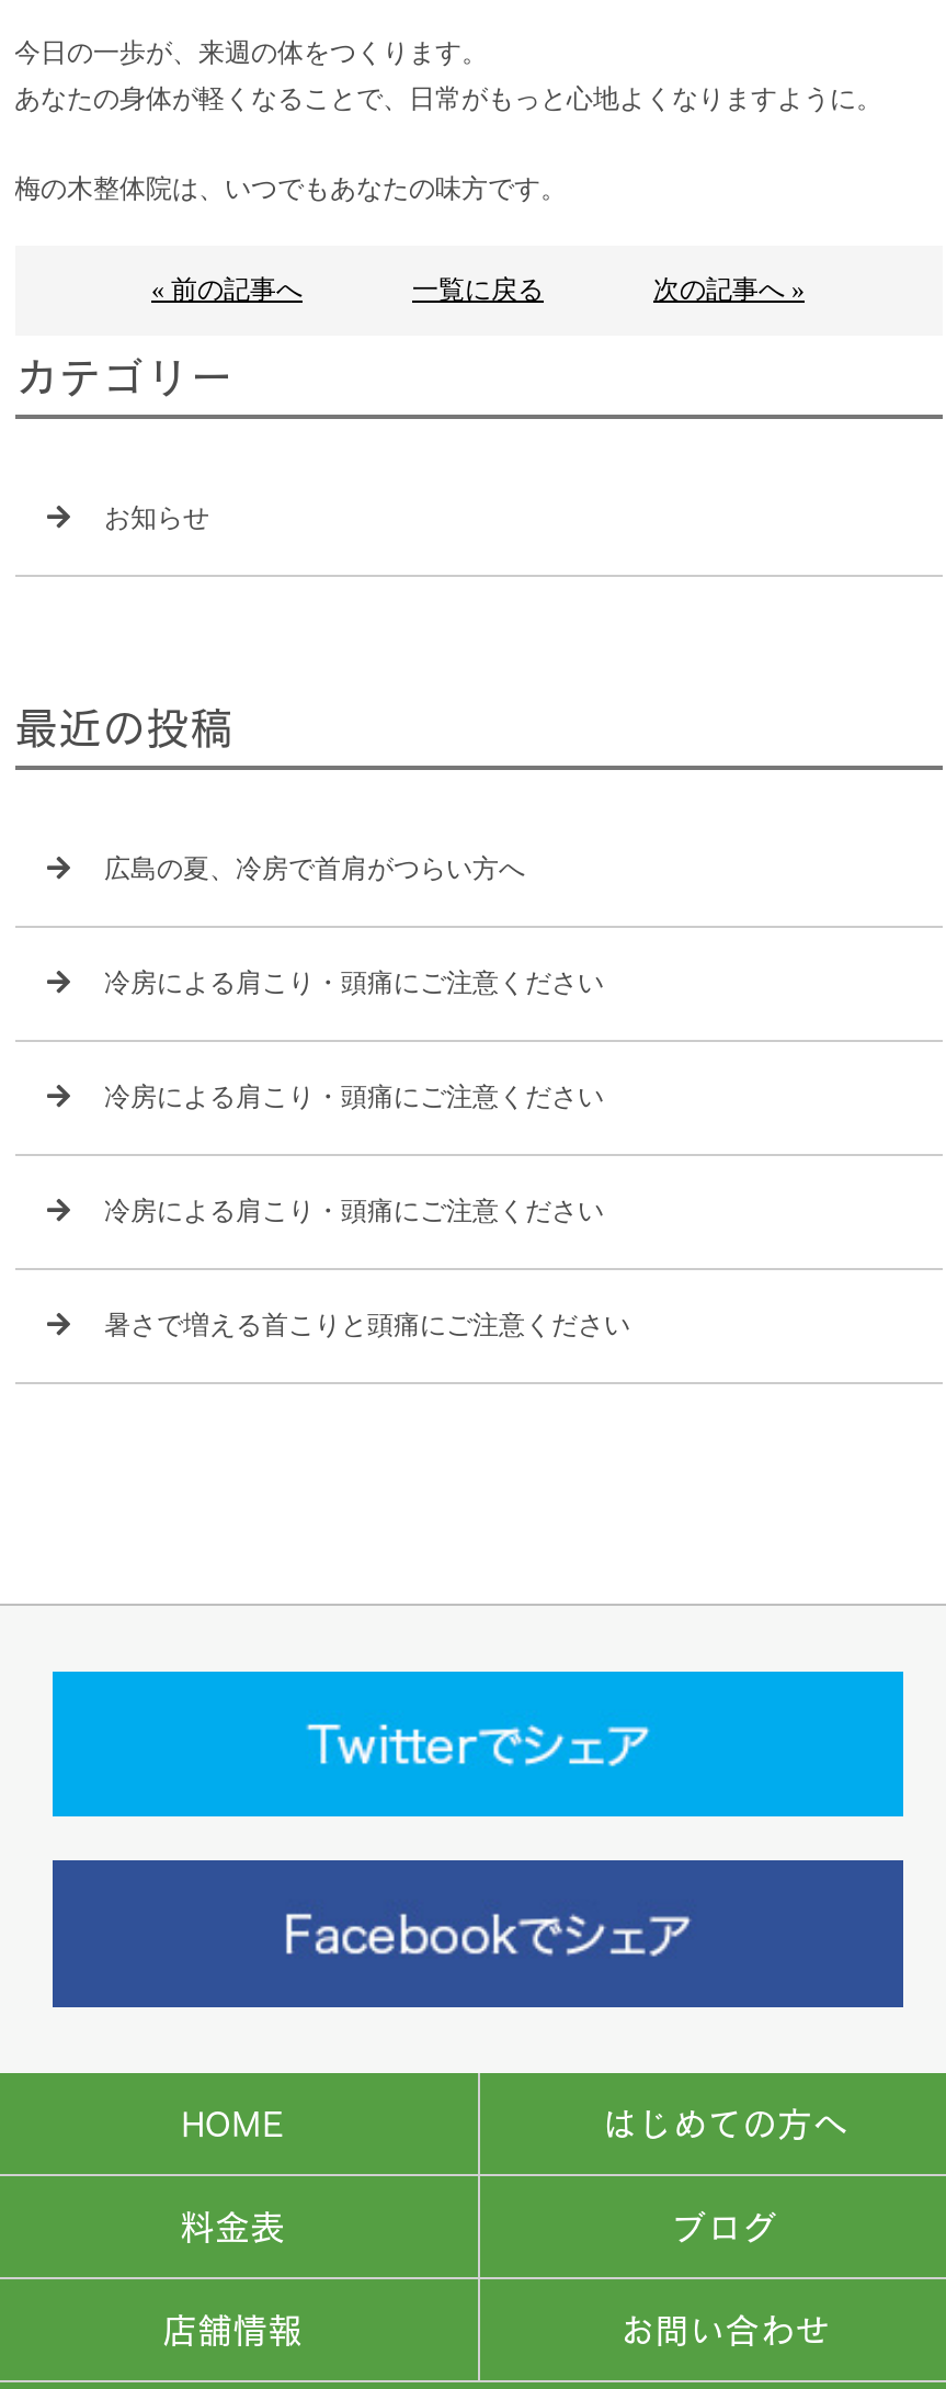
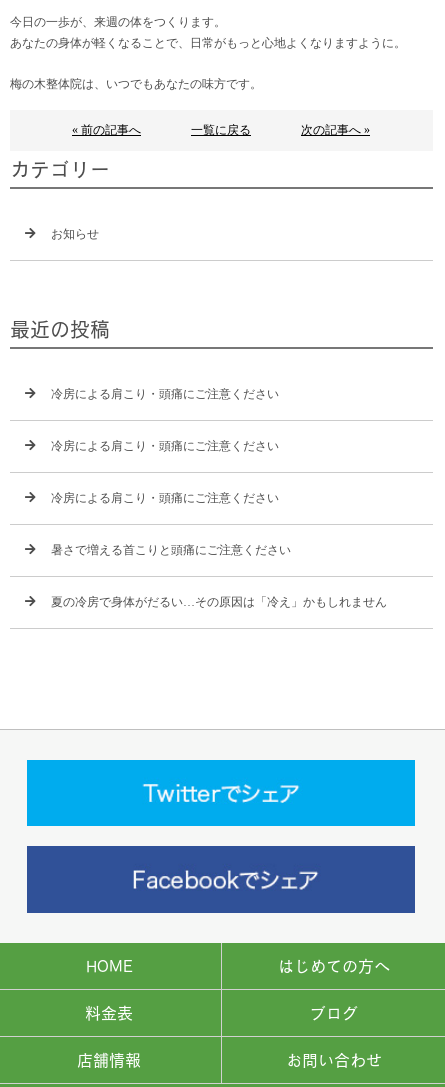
[104,852,525,883] 広島の夏、冷房で首肩がつらい方へ -> none
moved [104,967,630,1340] -> [50,387,290,557]: 冷房による肩こり・頭痛にご注意ください | 冷房による肩こり・頭痛にご注意ください | 冷房による肩こり・頭痛にご注意ください | 暑さで増える首こりと頭痛にご注意ください
none -> [50,595,386,609] 夏の冷房で身体がだるい…その原因は「冷え」かもしれません

